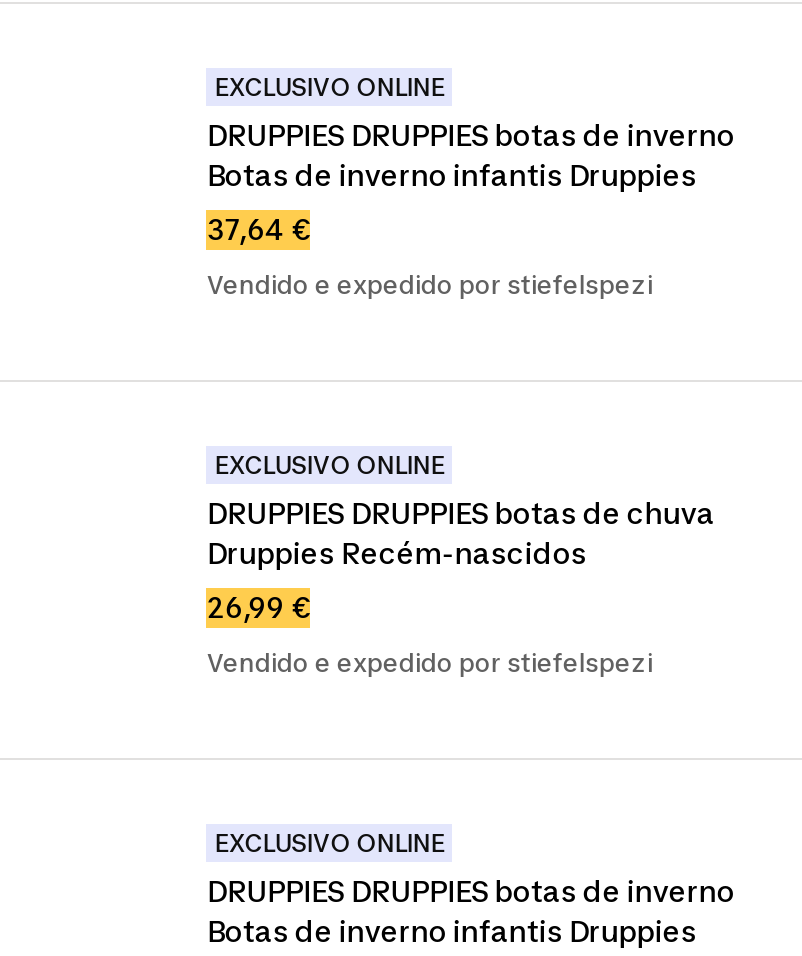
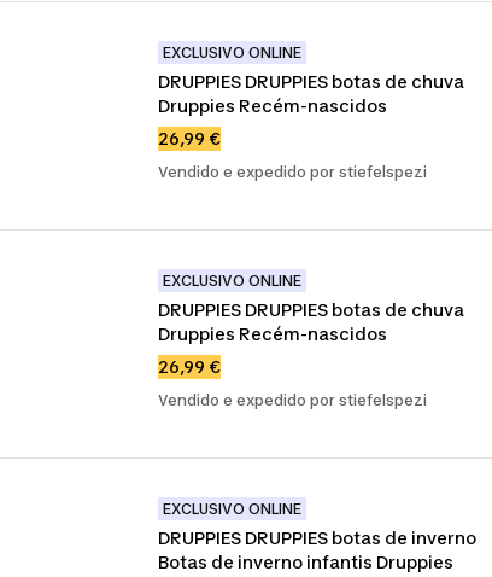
[207,118,735,192] DRUPPIES DRUPPIES botas de inverno | Botas de inverno infantis Druppies -> [158,71,465,116] DRUPPIES DRUPPIES botas de chuva | Druppies Recém-nascidos
[207,212,311,246] 37,64 € -> [158,128,221,148] 26,99 €

